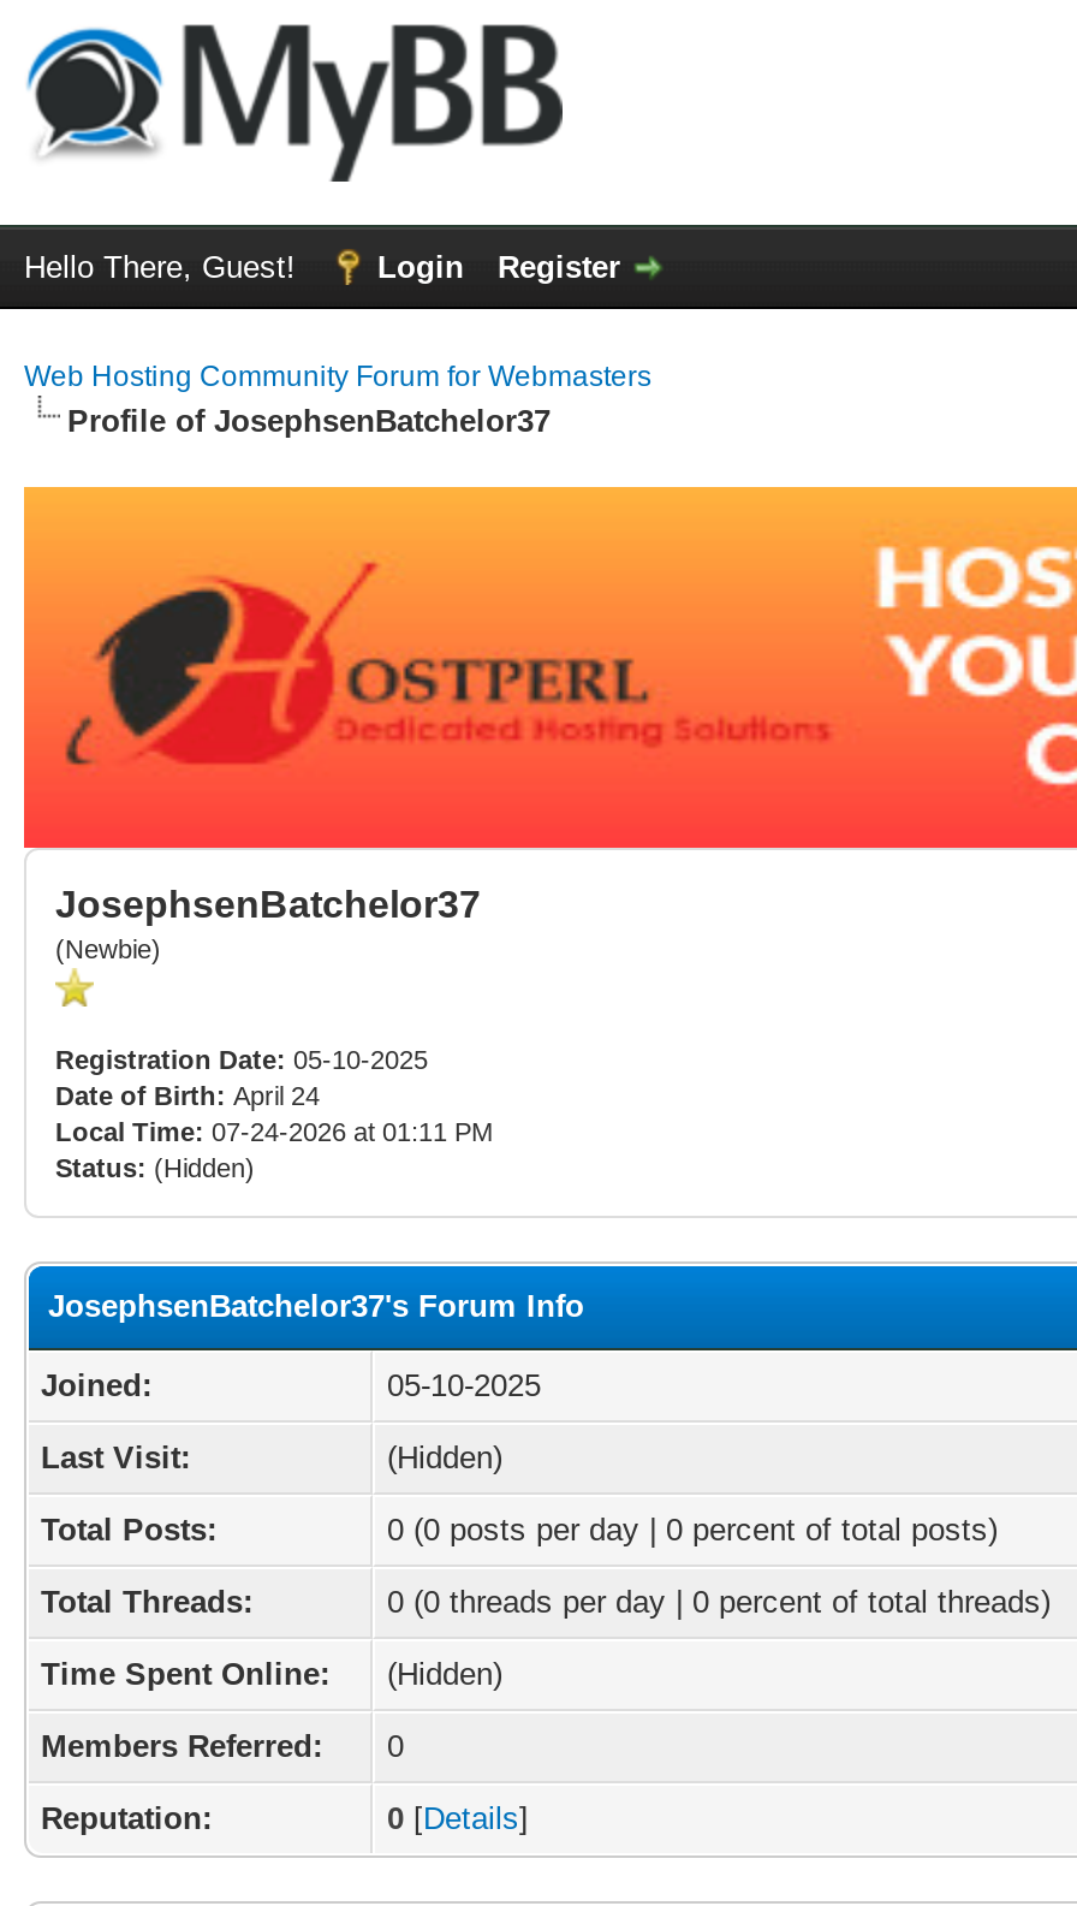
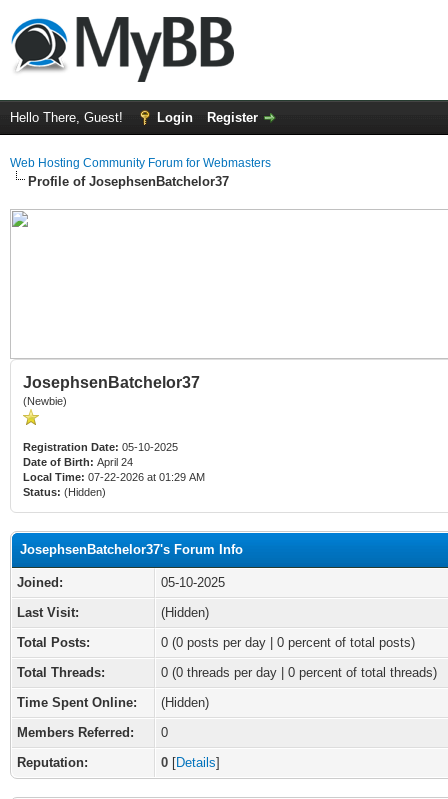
[22,485,1070,850] [image] -> none
[55,1117,493,1146] Local Time: 07-24-2026 at 01:11 PM -> [23,471,205,483] Local Time: 07-22-2026 at 01:29 AM

